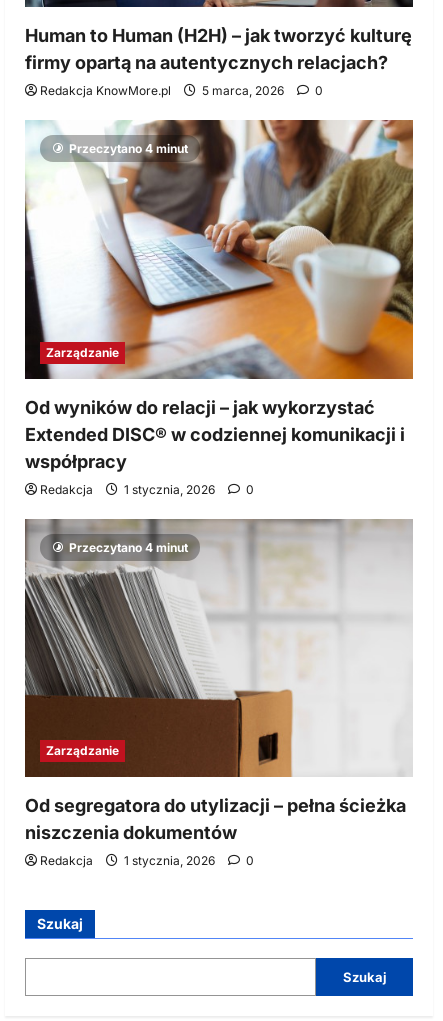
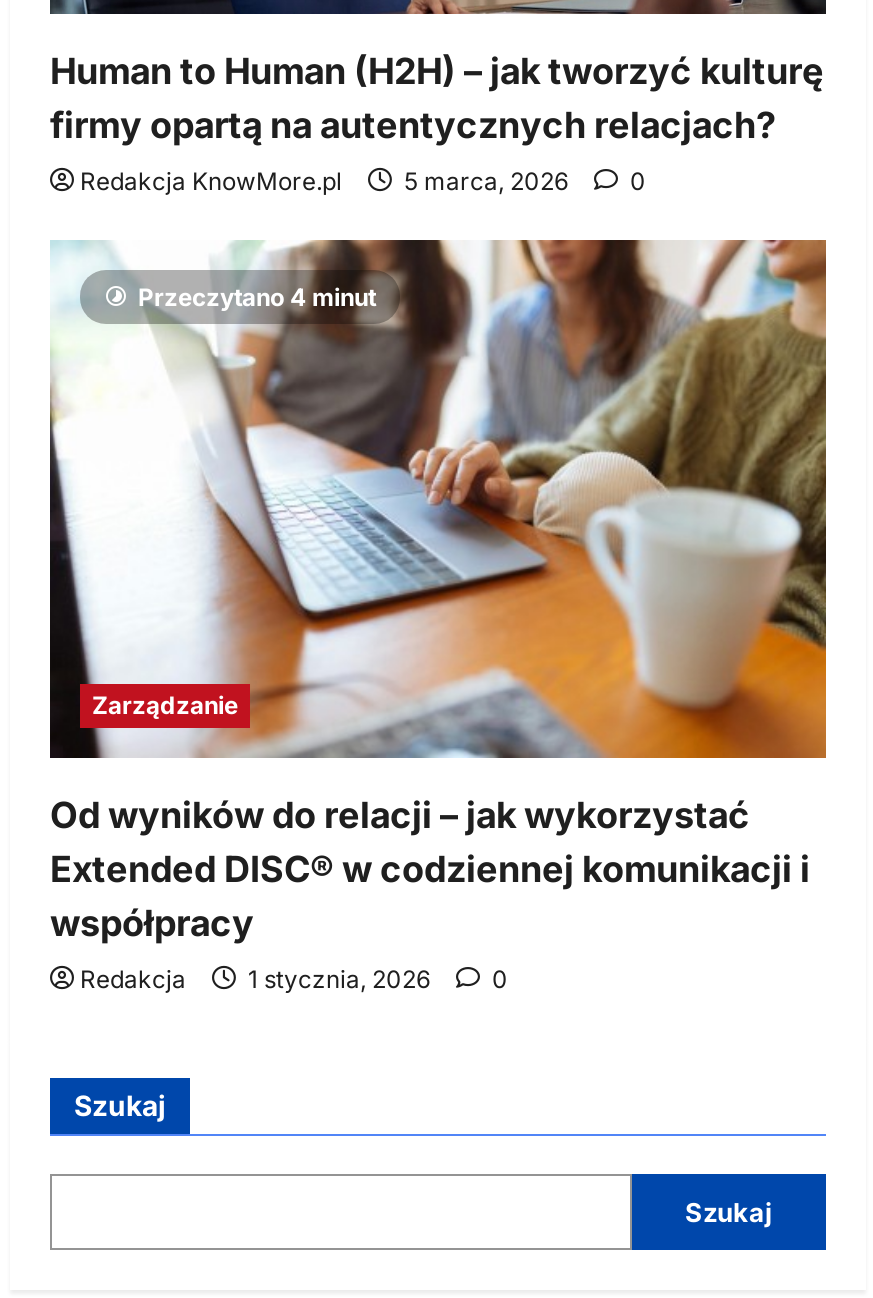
[24,518,413,778] [image] | Przeczytano 4 minut -> none
[25,743,406,868] Zarządzanie | Od segregatora do utylizacji – pełna ścieżka | niszczenia dokumentów | Redakcja | 1 stycznia, 2026 | 0 -> none

